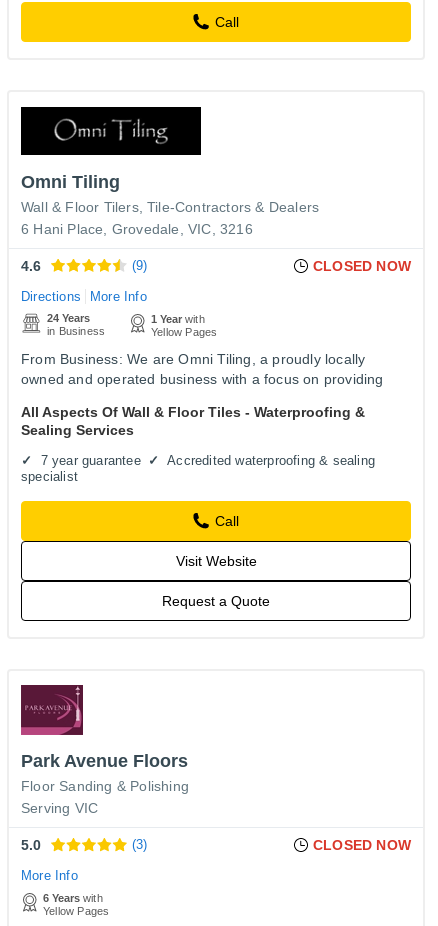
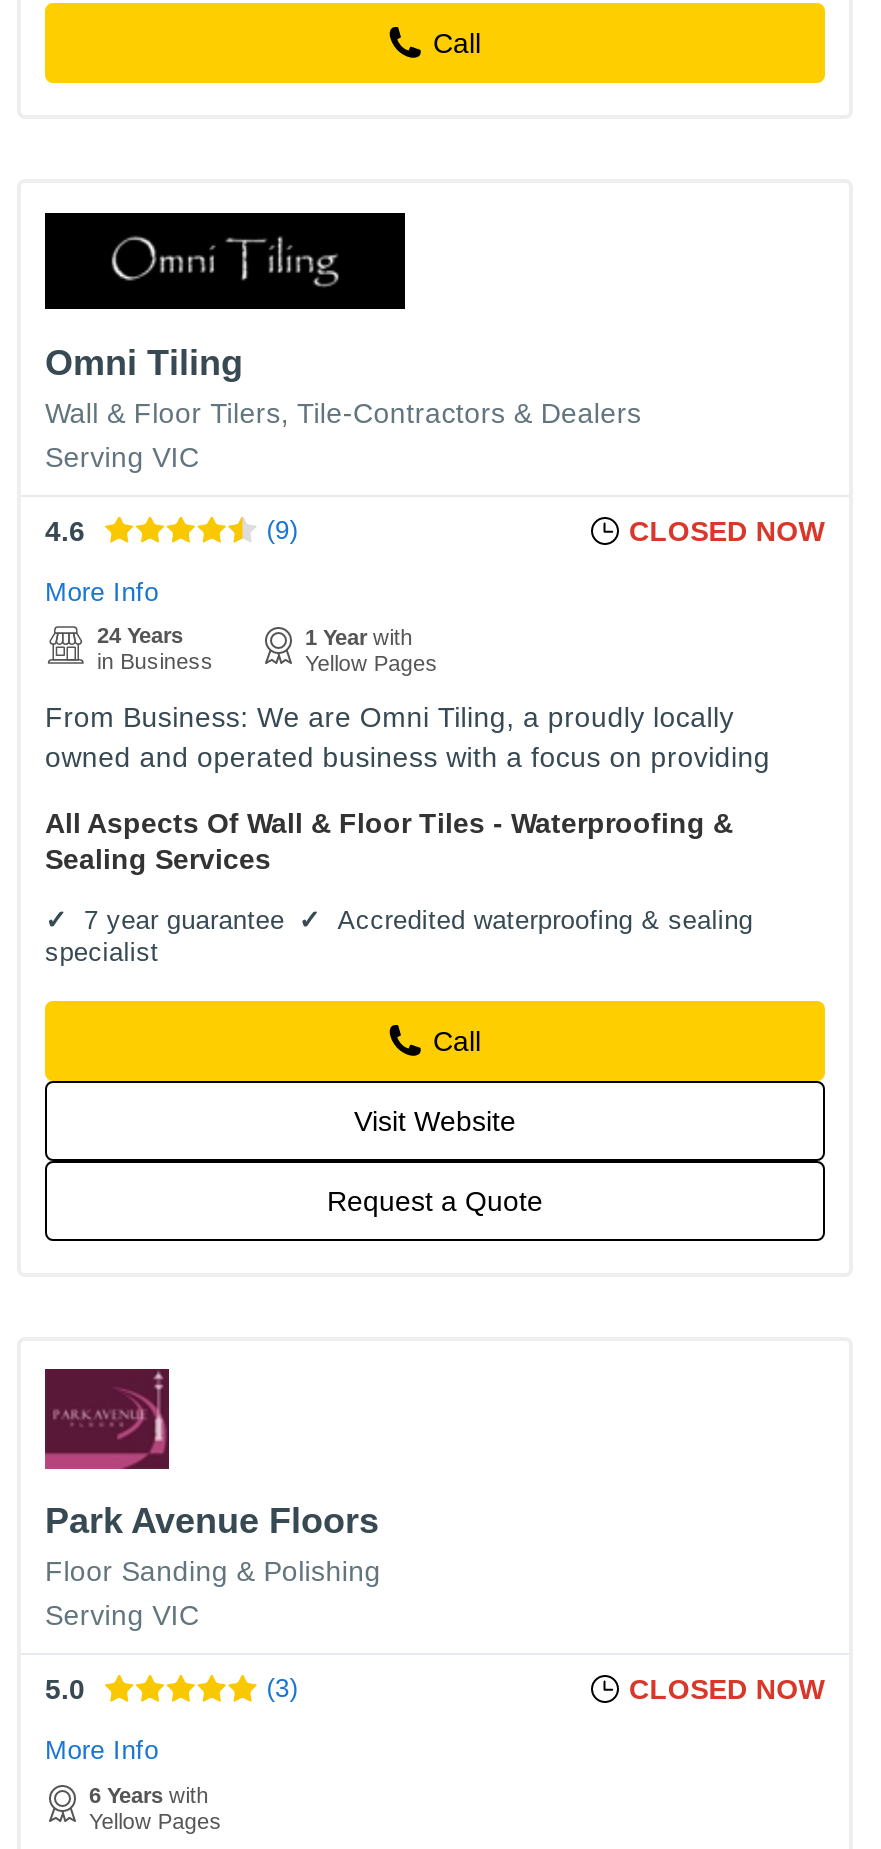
[21,221,253,237] 6 Hani Place, Grovedale, VIC, 3216 -> [45,440,199,472] Serving VIC
[21,289,147,304] Directions More Info -> [45,576,159,606] More Info

